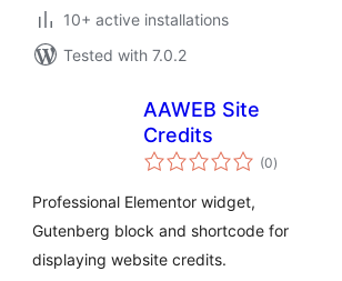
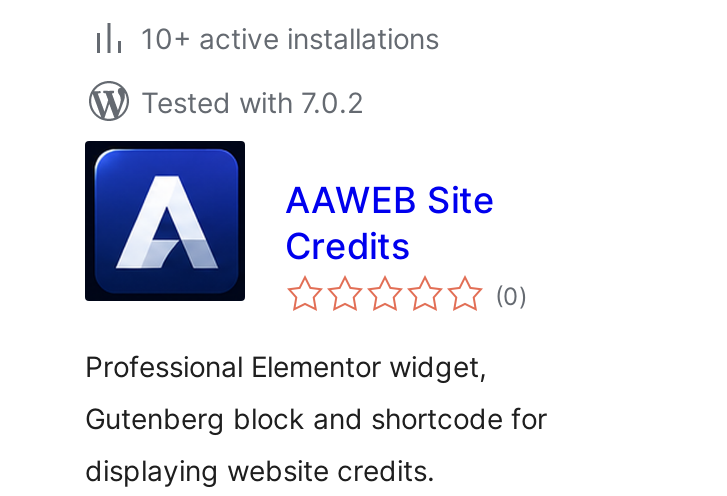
none -> [83,139,247,303] [image]

